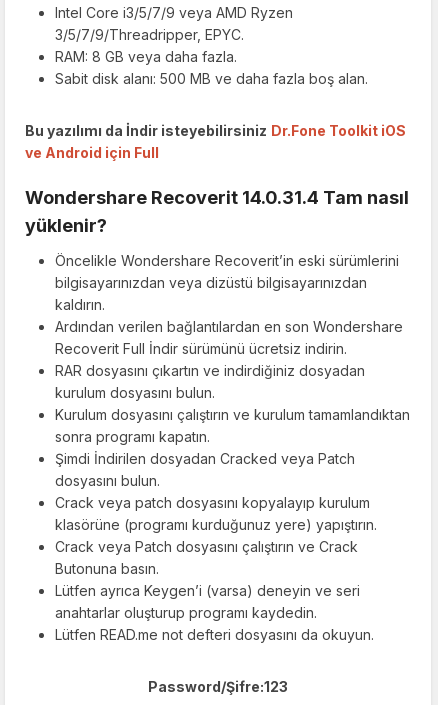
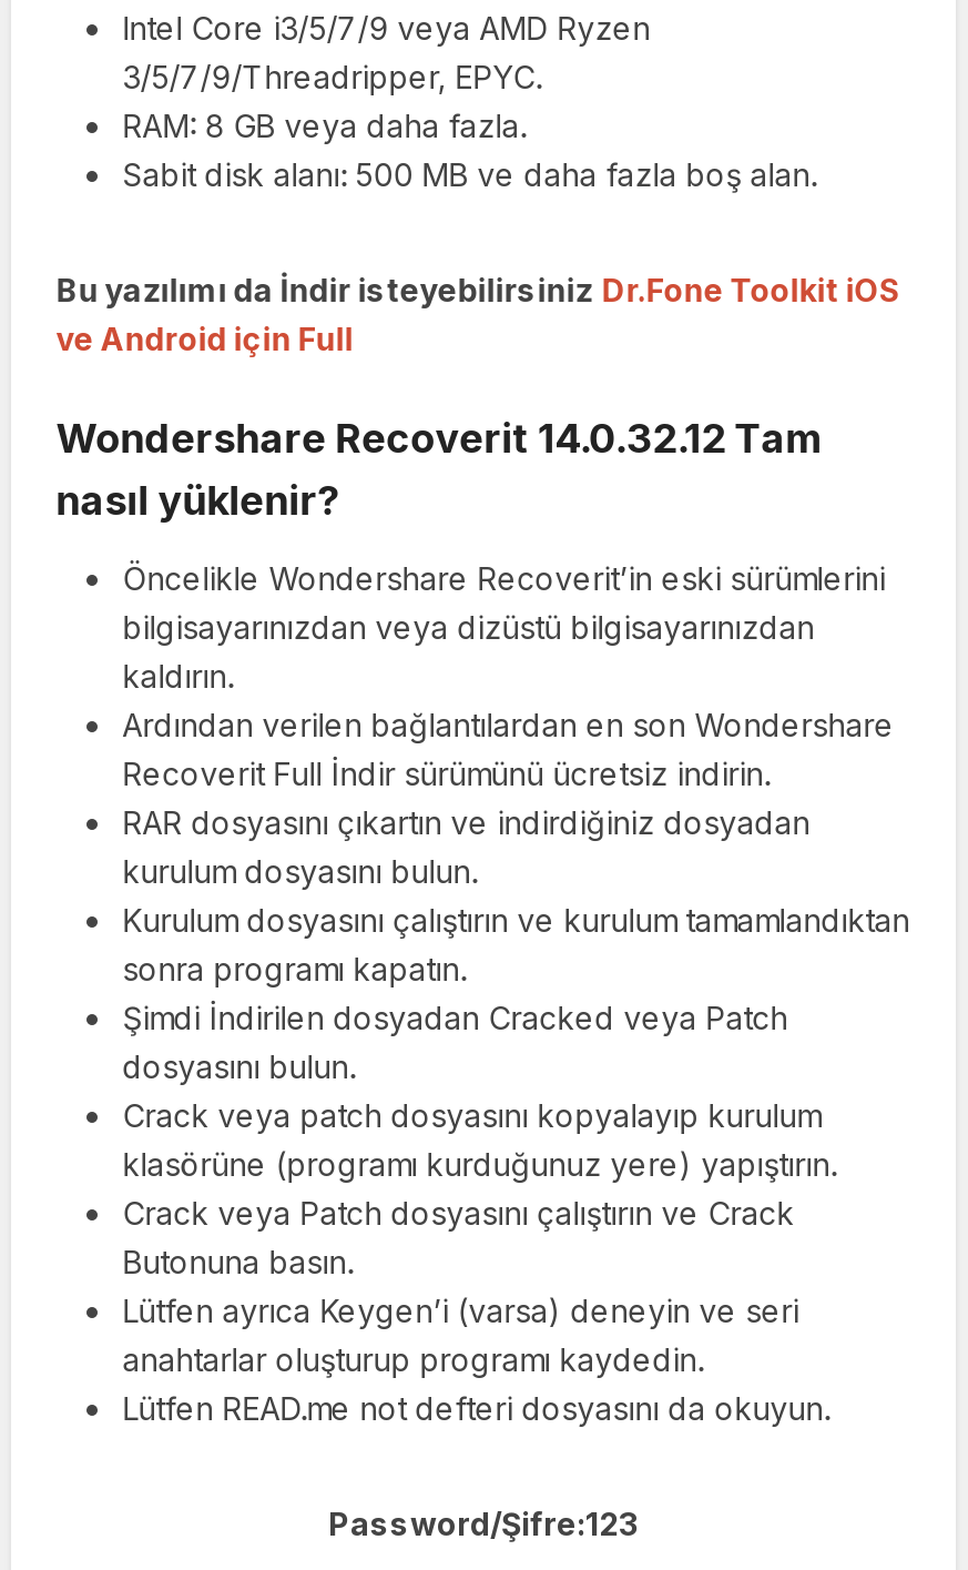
[25,187,409,236] Wondershare Recoverit 14.0.31.4 Tam nasıl | yüklenir? -> [56,415,823,524] Wondershare Recoverit 14.0.32.12 Tam | nasıl yüklenir?

